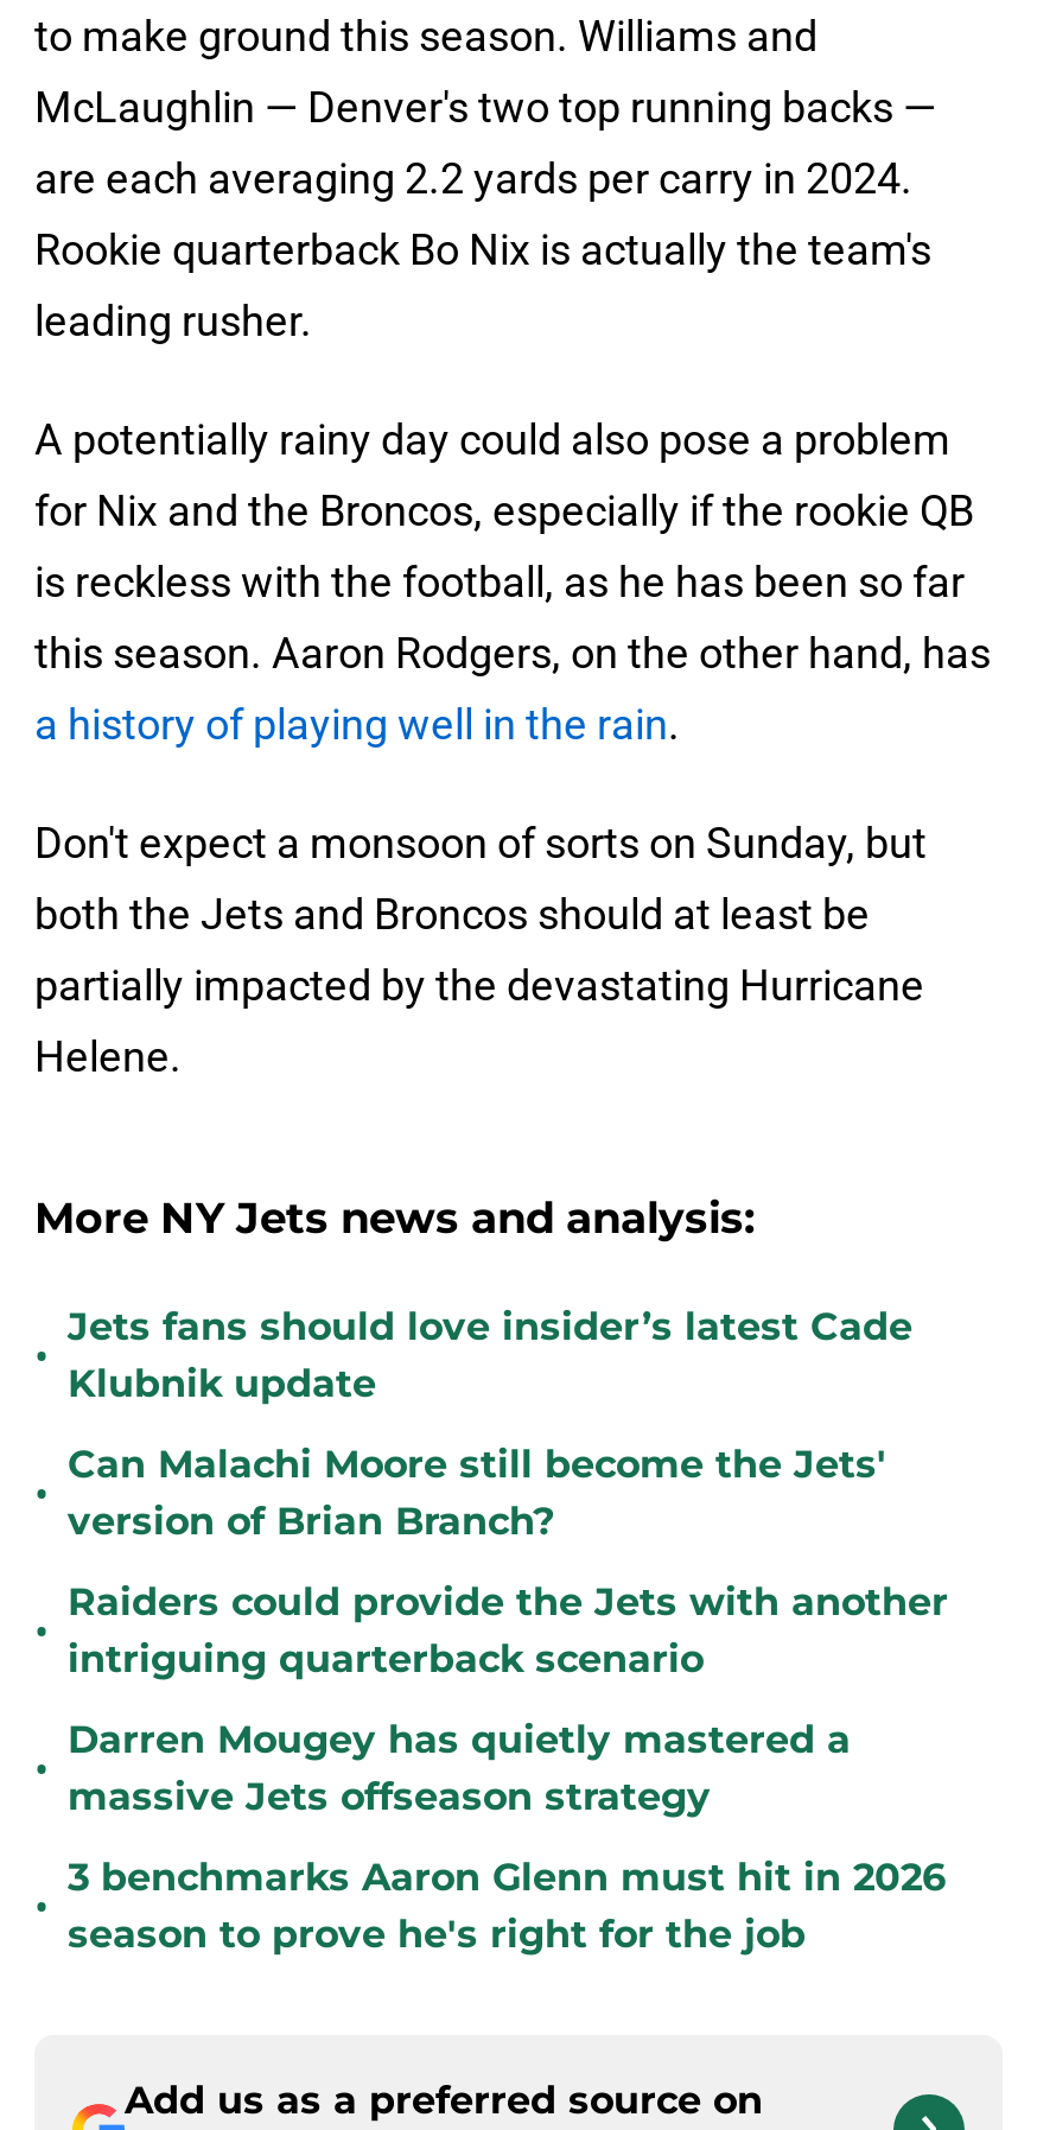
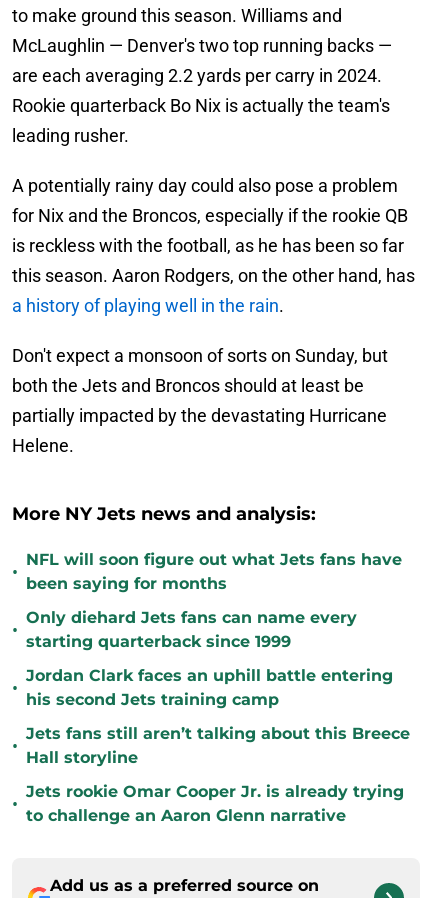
[68,1304,912,1406] Jets fans should love insider’s latest Cade | Klubnik update -> [26,550,402,593] NFL will soon figure out what Jets fans have | been saying for months
[68,1442,886,1544] Can Malachi Moore still become the Jets' | version of Brian Branch? -> [26,608,357,651] Only diehard Jets fans can name every | starting quarterback since 1999
[68,1579,948,1681] Raiders could provide the Jets with another | intriguing quarterback scenario -> [26,666,393,709] Jordan Clark faces an uphill battle entering | his second Jets training camp
[68,1717,851,1819] Darren Mougey has quietly mastered a | massive Jets offseason strategy -> [26,724,410,767] Jets fans still aren’t talking about this Breece | Hall storyline
[68,1855,946,1957] 3 benchmarks Aaron Glenn must hit in 2026 | season to prove he's right for the job -> [26,782,404,825] Jets rookie Omar Cooper Jr. is already trying | to challenge an Aaron Glenn narrative

